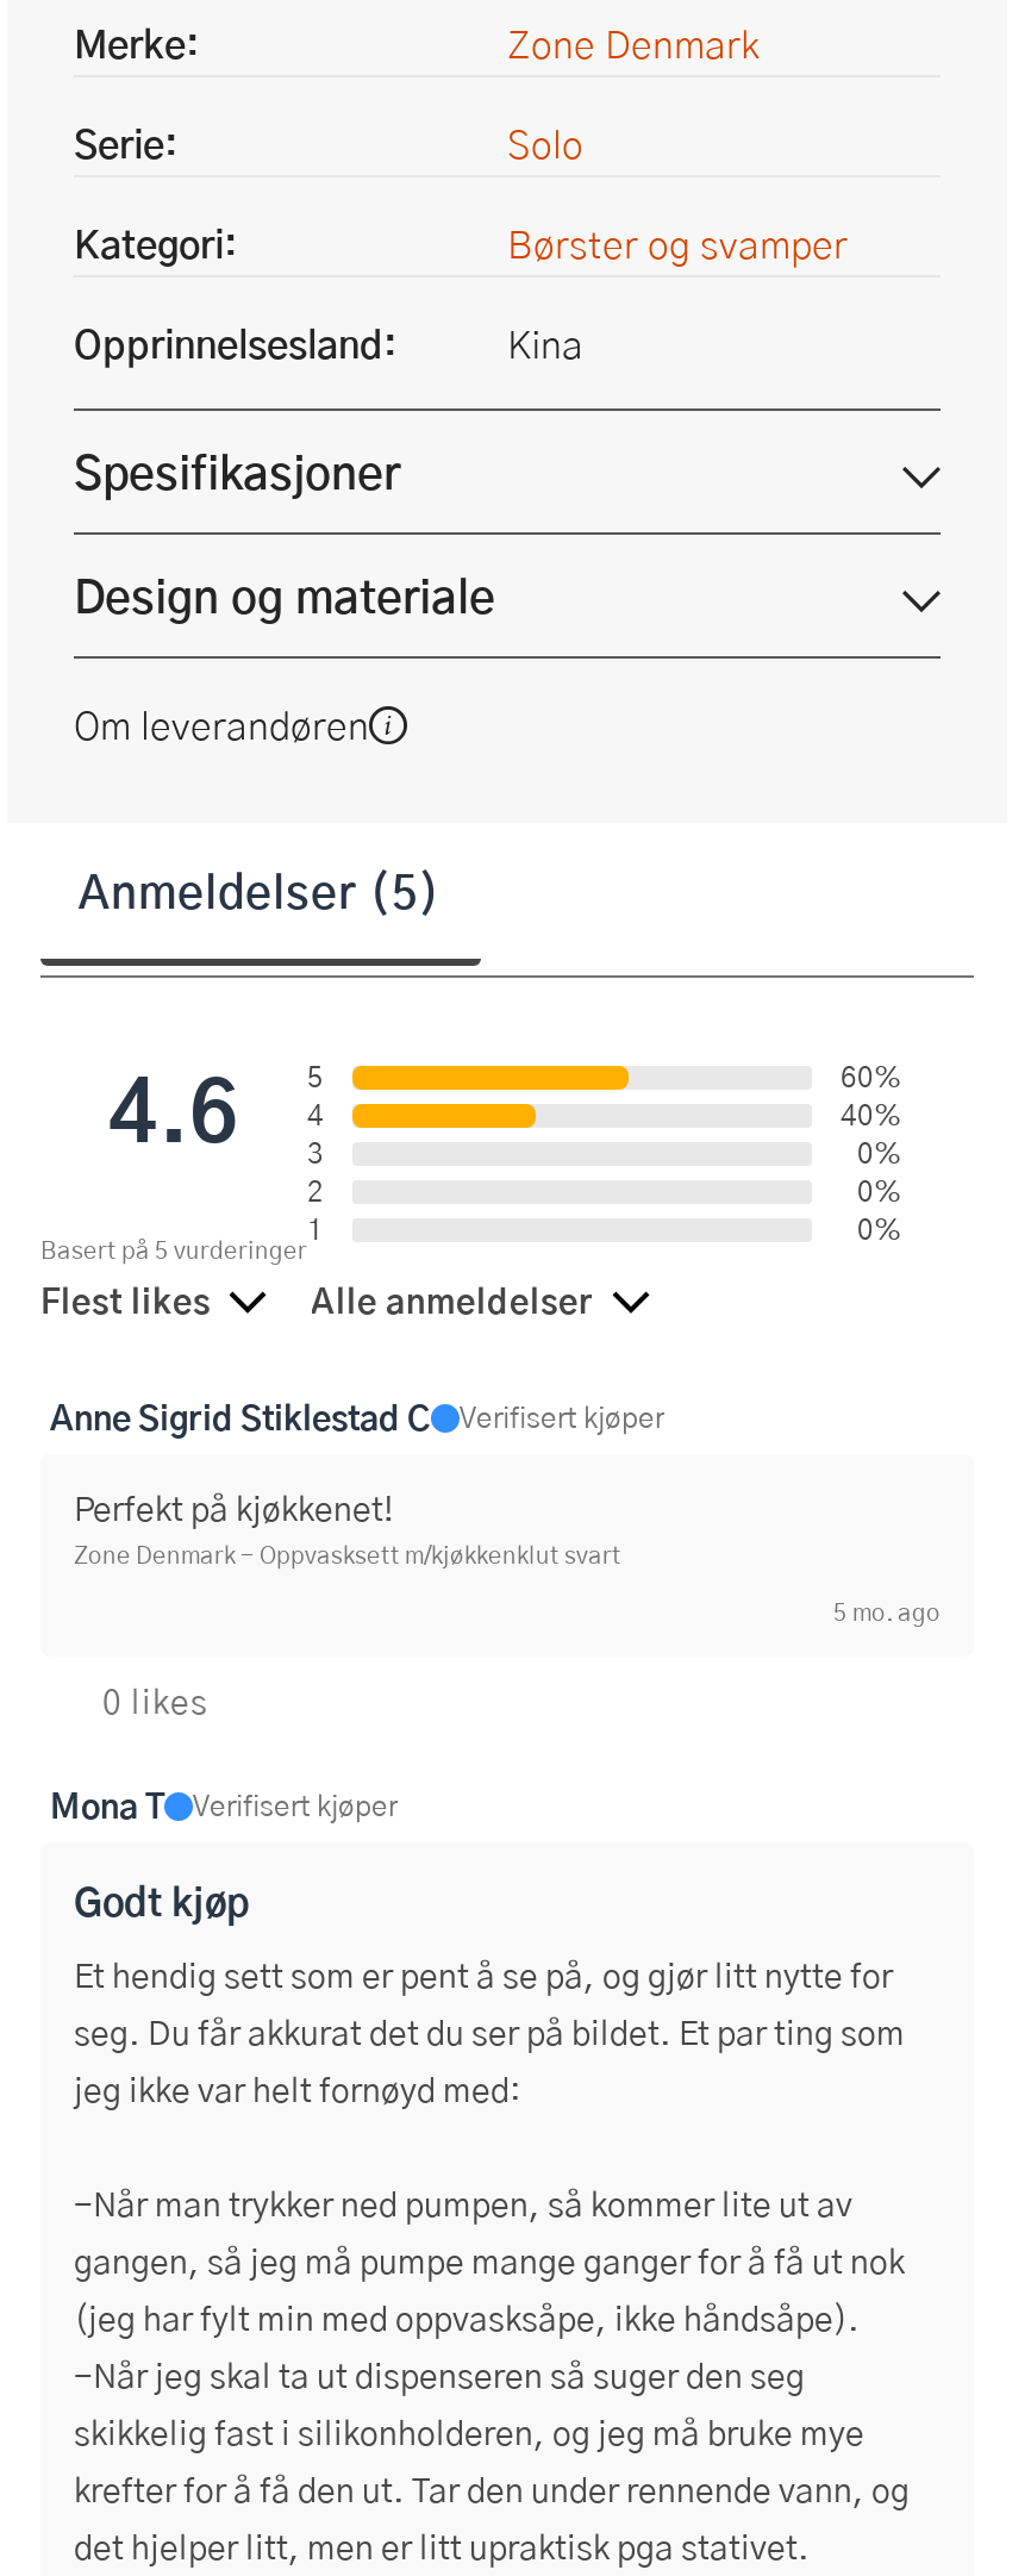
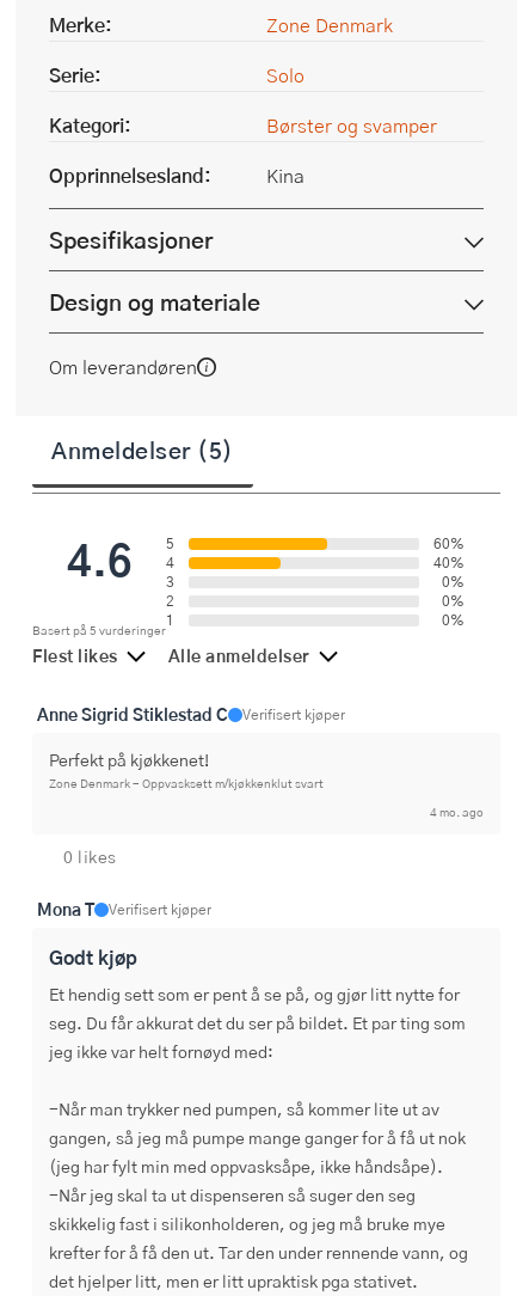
[833,1595,941,1628] 5 mo. ago -> [430,804,484,820] 4 mo. ago

